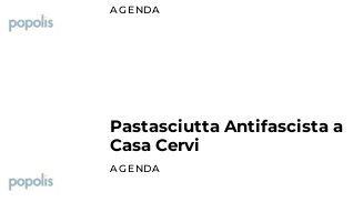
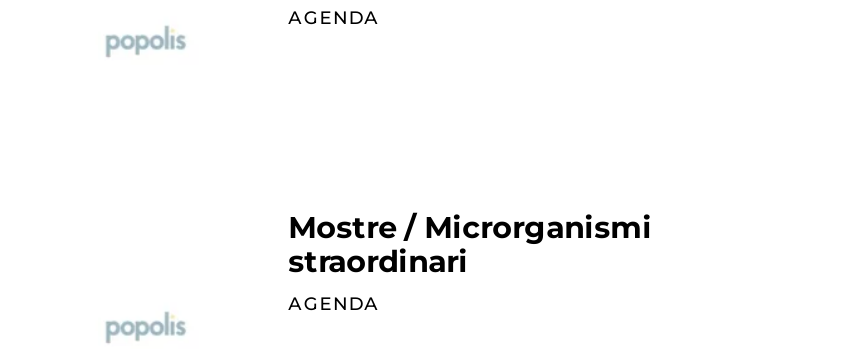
[110,116,343,156] Pastasciutta Antifascista a | Casa Cervi -> [288,208,652,280] Mostre / Microrganismi | straordinari

